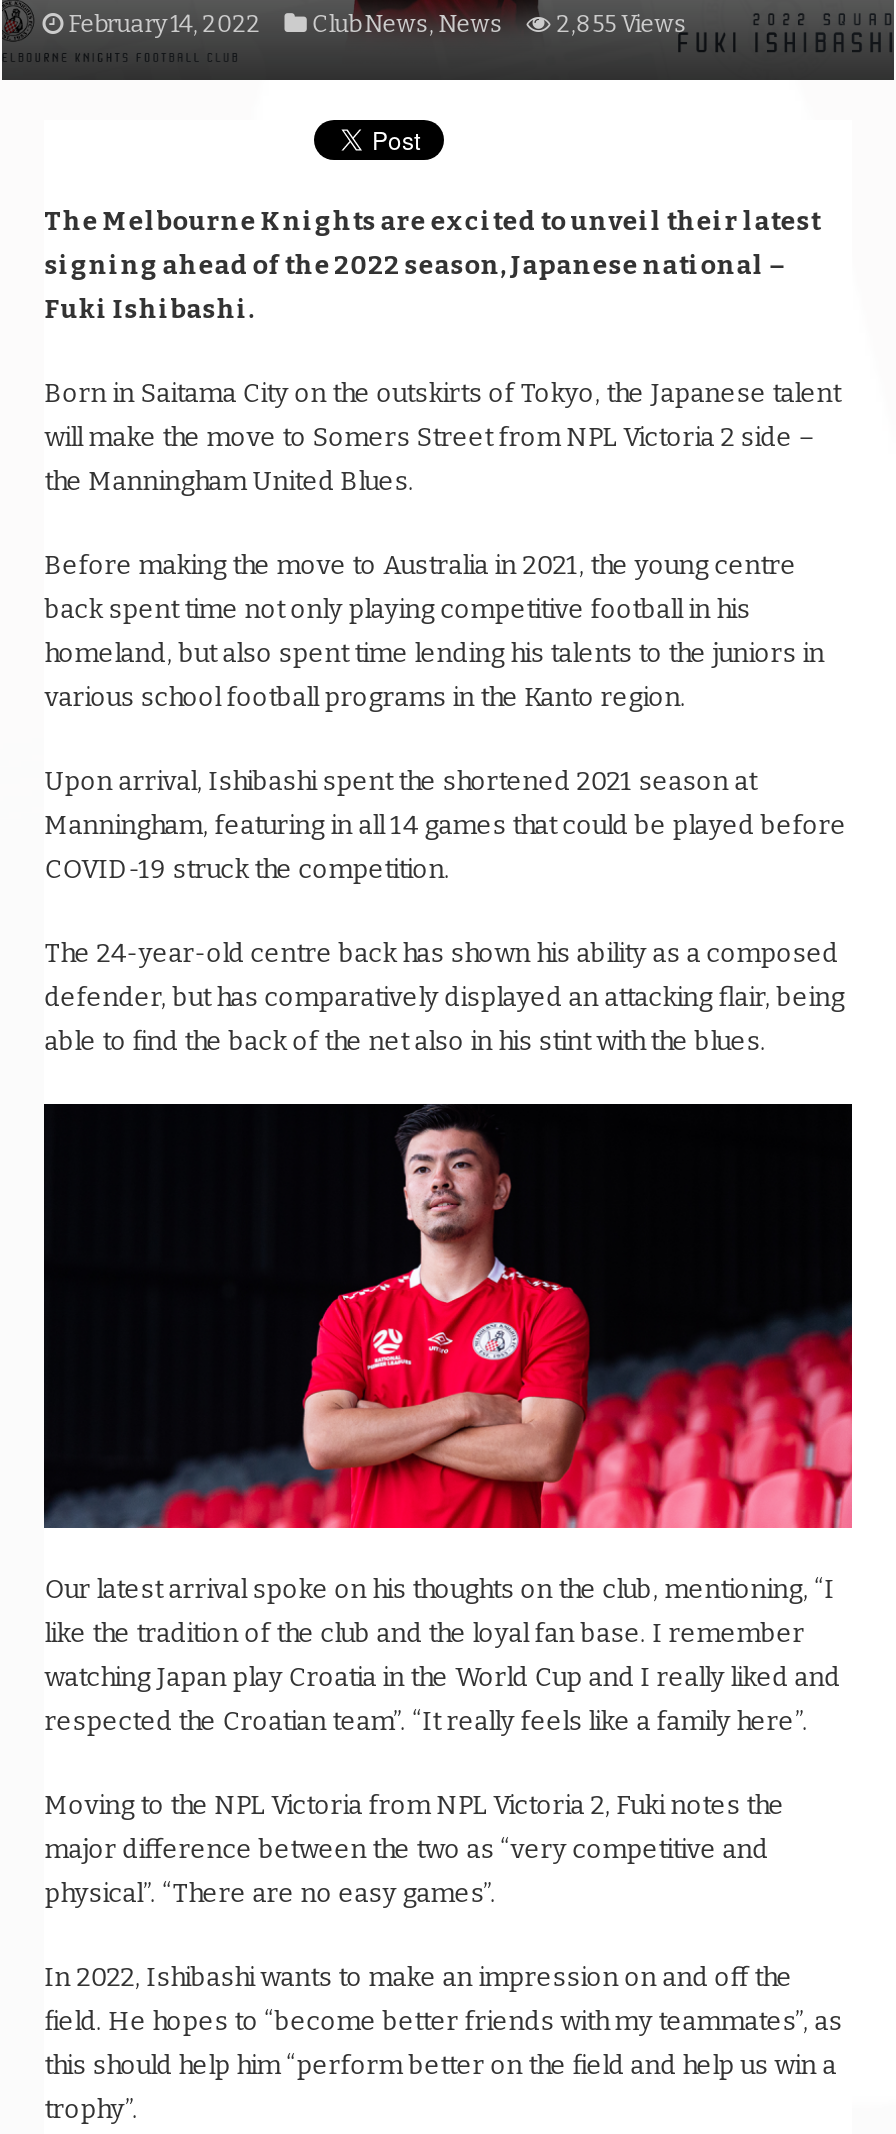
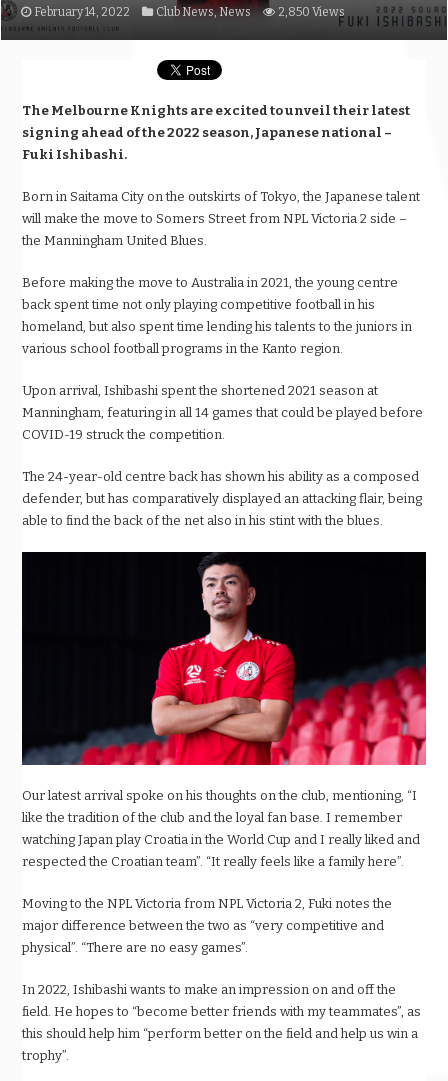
[68,11,686,39] February 14, 2022 Club News, News 2,855 Views -> [34,5,345,19] February 14, 2022 Club News, News 2,850 Views

